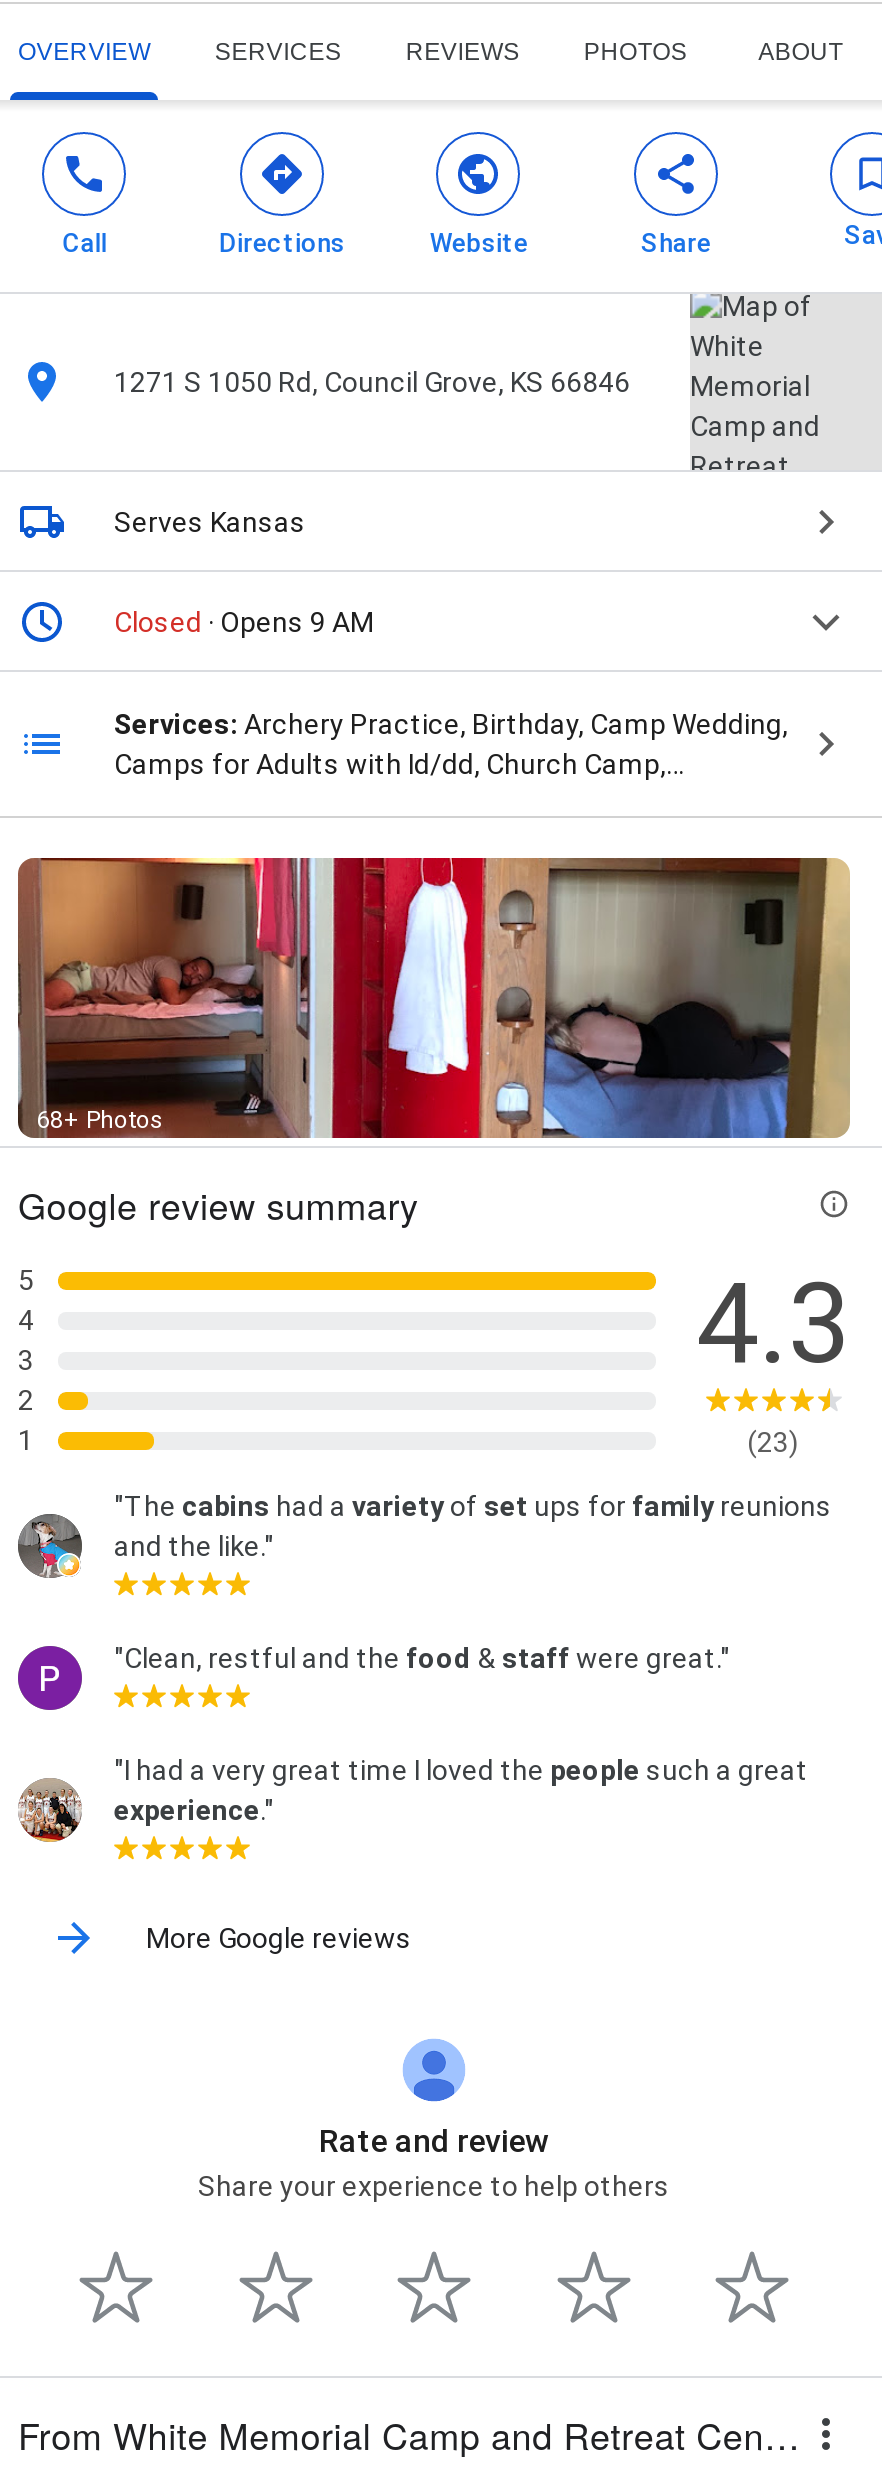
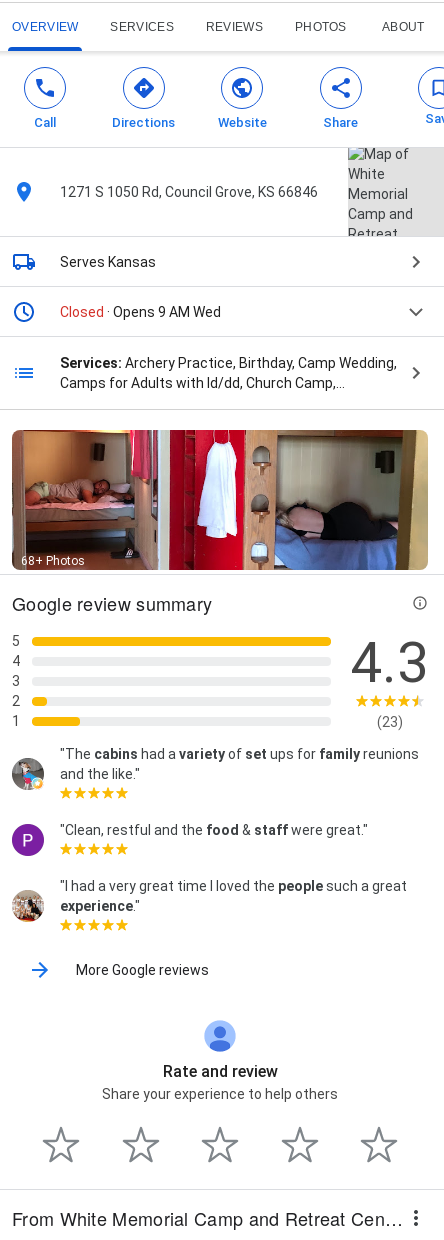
[114,606,374,638] Closed · Opens 9 AM -> [60,304,221,320] Closed · Opens 9 AM Wed

